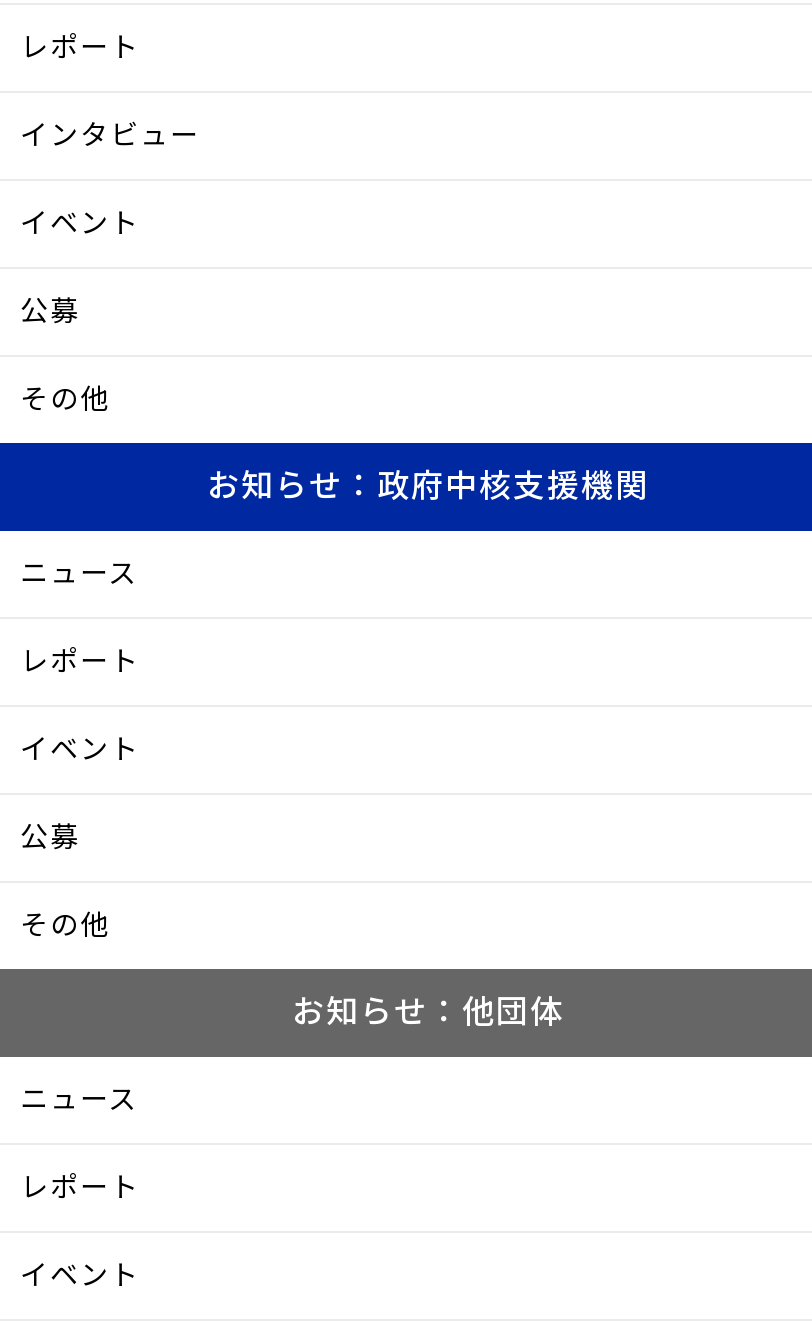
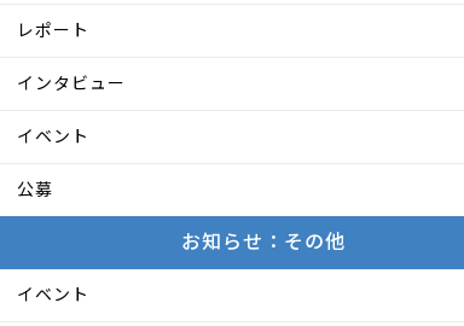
[20,376,649,1204] その他 | お知らせ：政府中核支援機関 | ニュース | レポート | イベント | 公募 | その他 | お知らせ：他団体 | ニュース | レポート -> [181,225,346,254] お知らせ：その他

